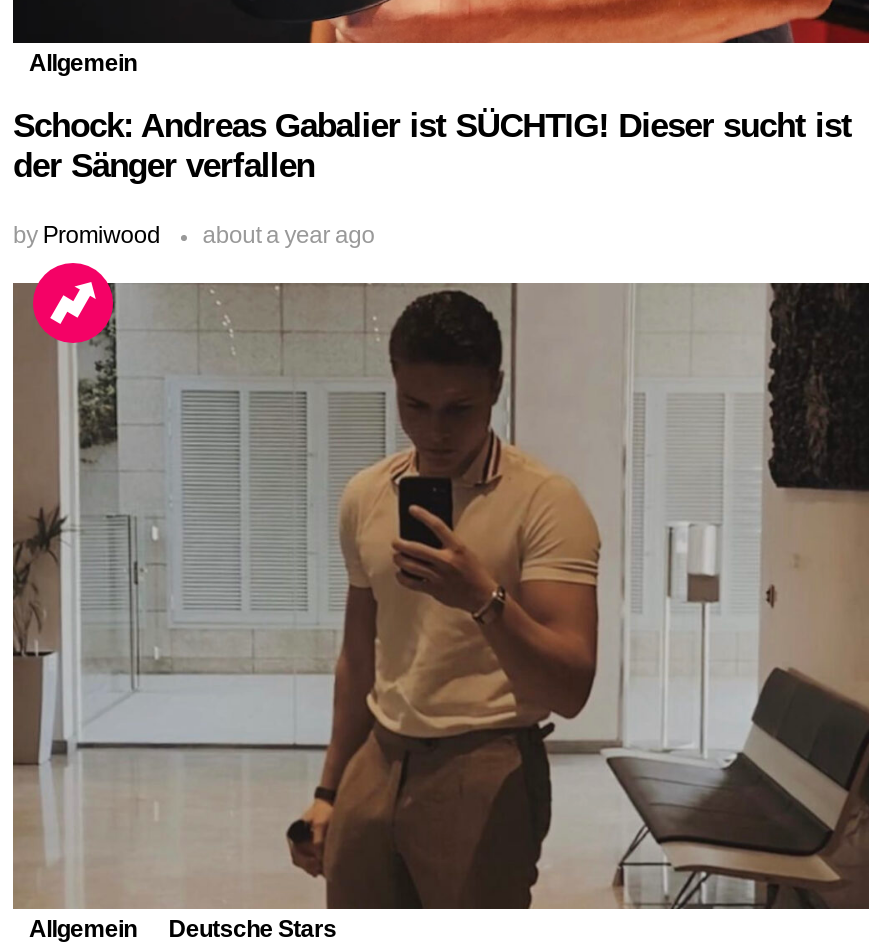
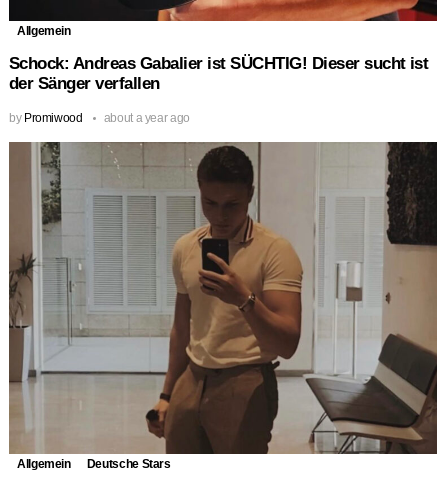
[19,260,115,344] [image] -> [19,131,60,171] [image]

